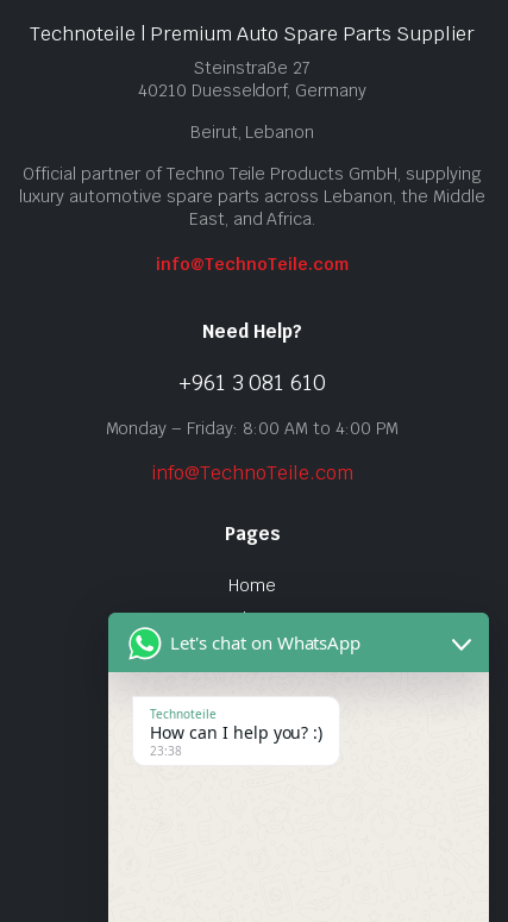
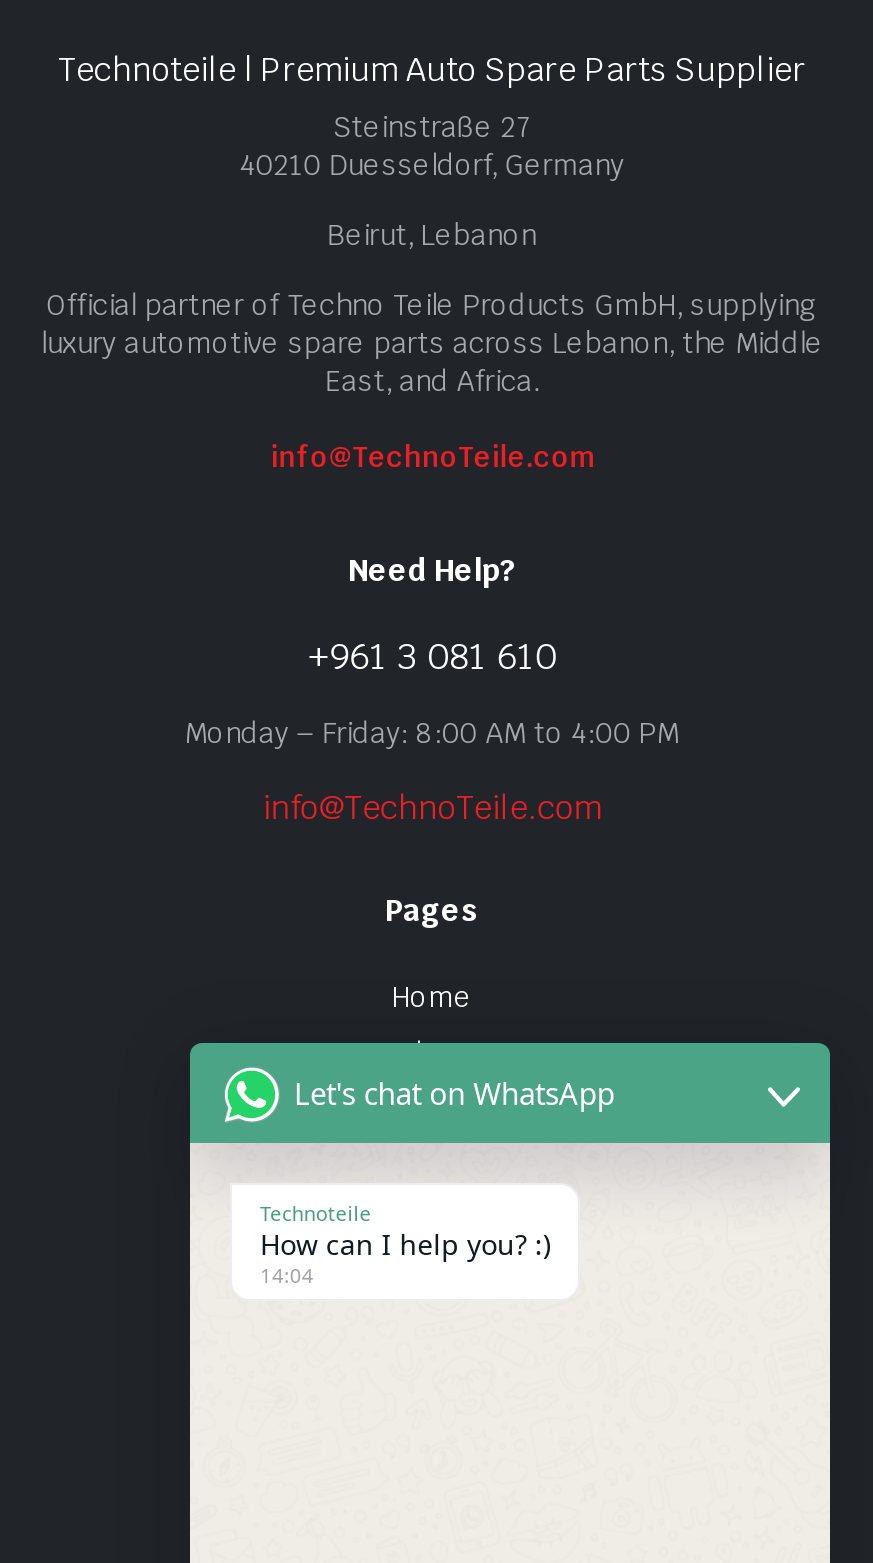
[150,742,182,759] 23:38 -> [260,1261,314,1289] 14:04

